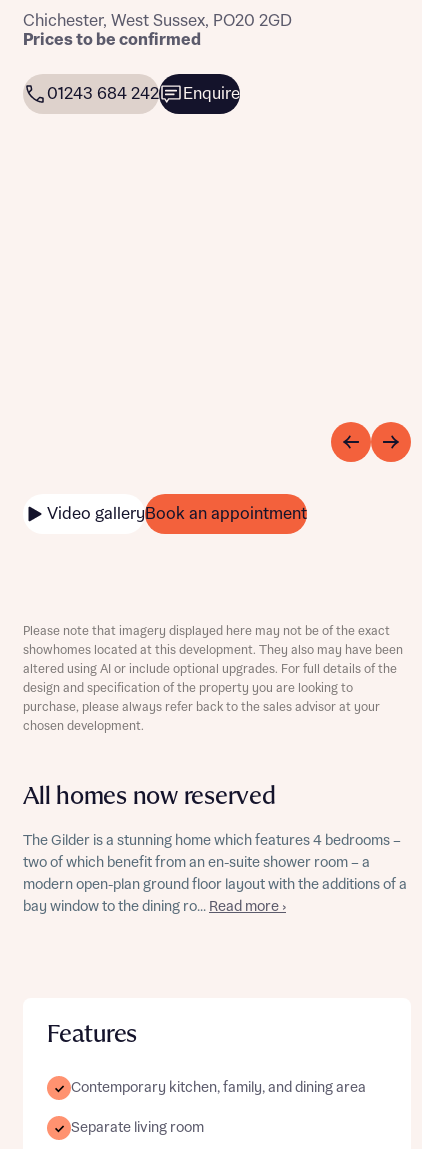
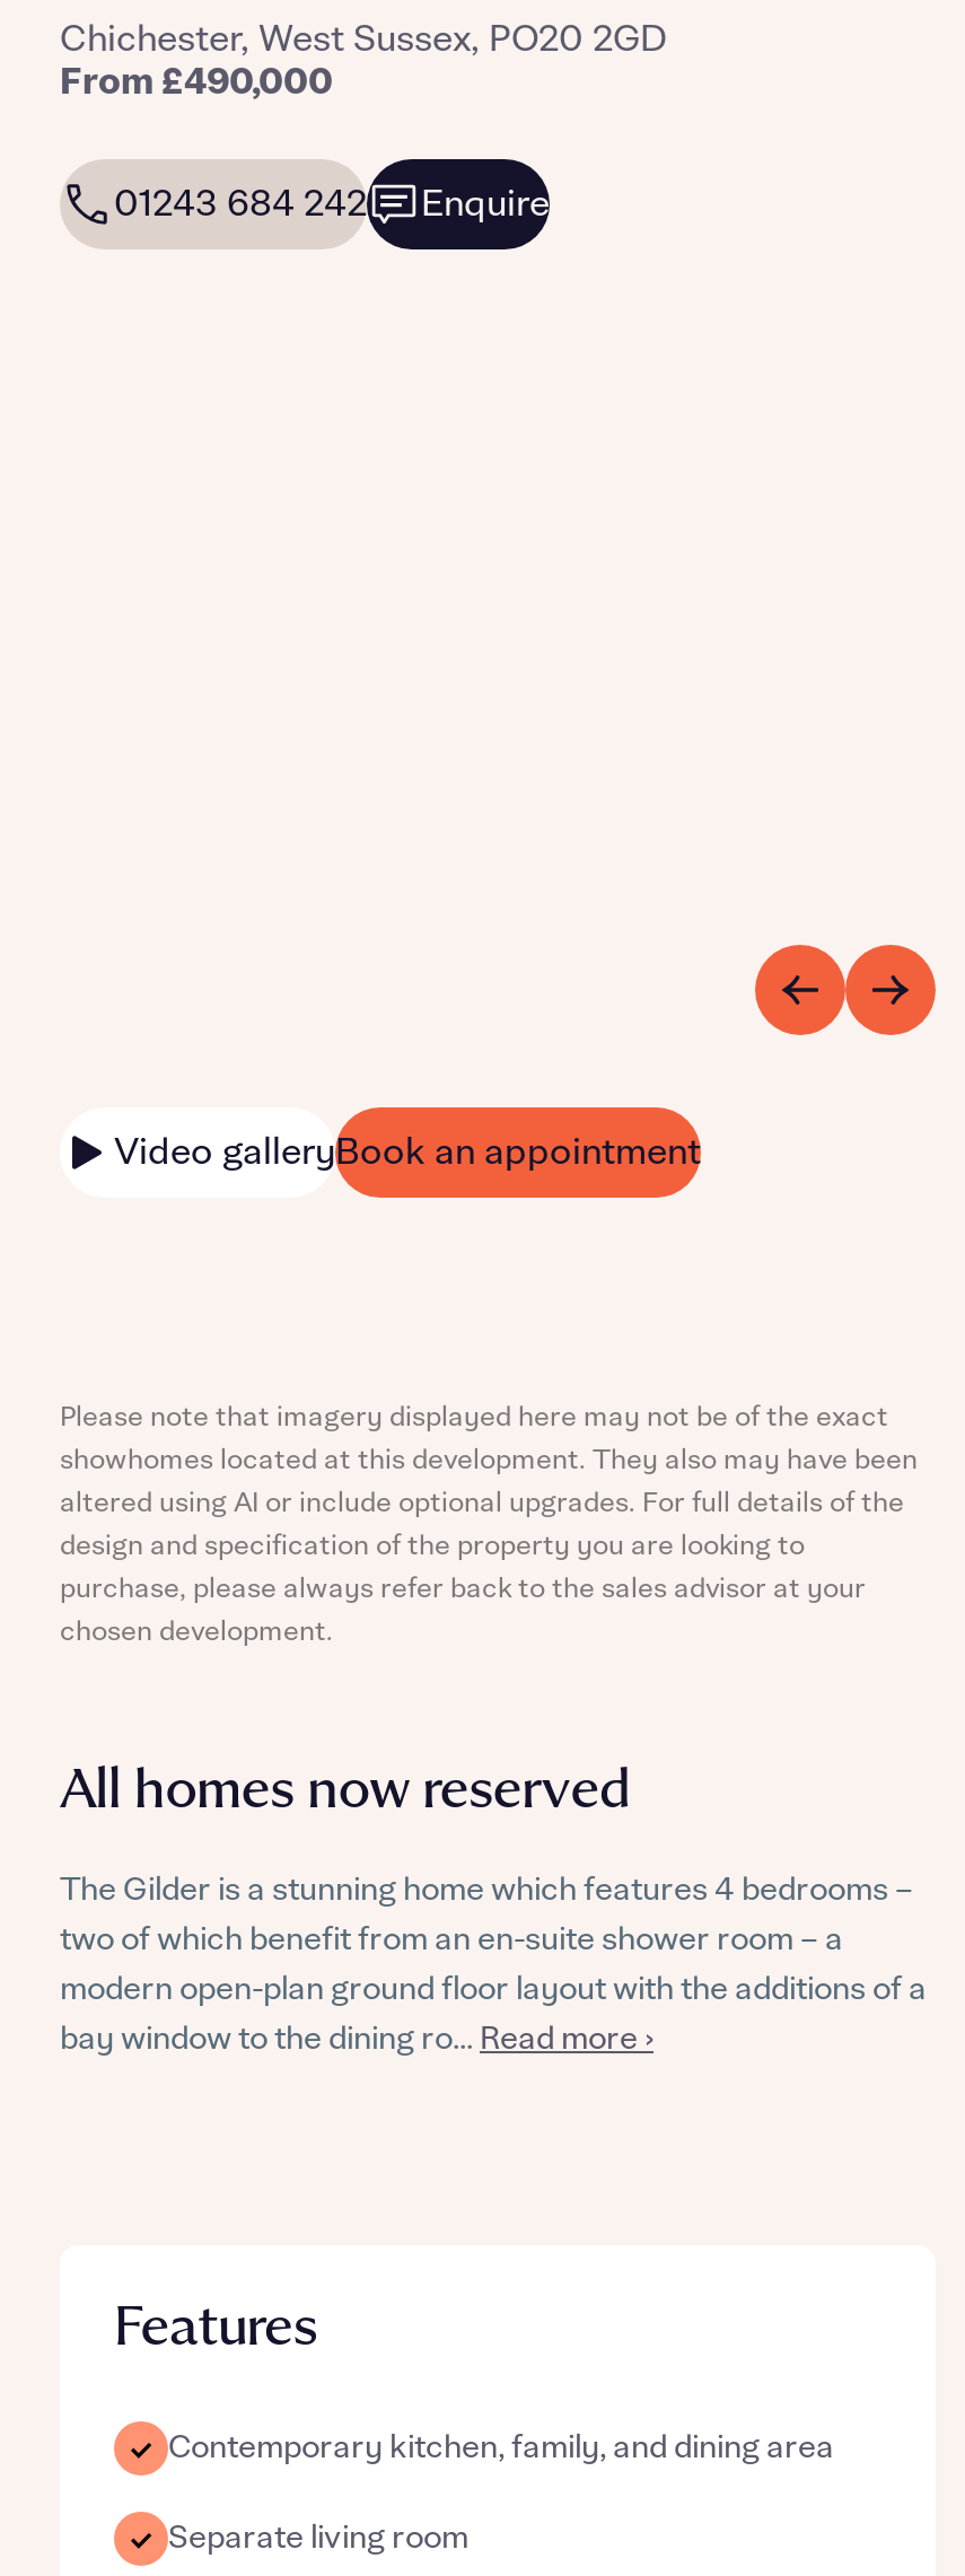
[23,31,201,49] Prices to be confirmed -> [60,62,333,103] From £490,000

